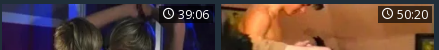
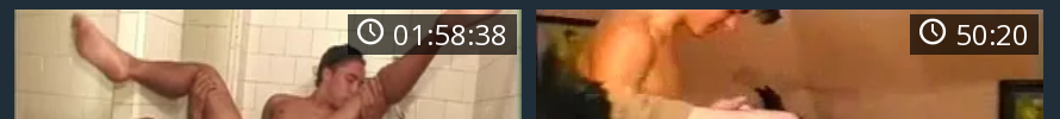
[178,6,209,23] 39:06 -> [393,14,507,54] 01:58:38

